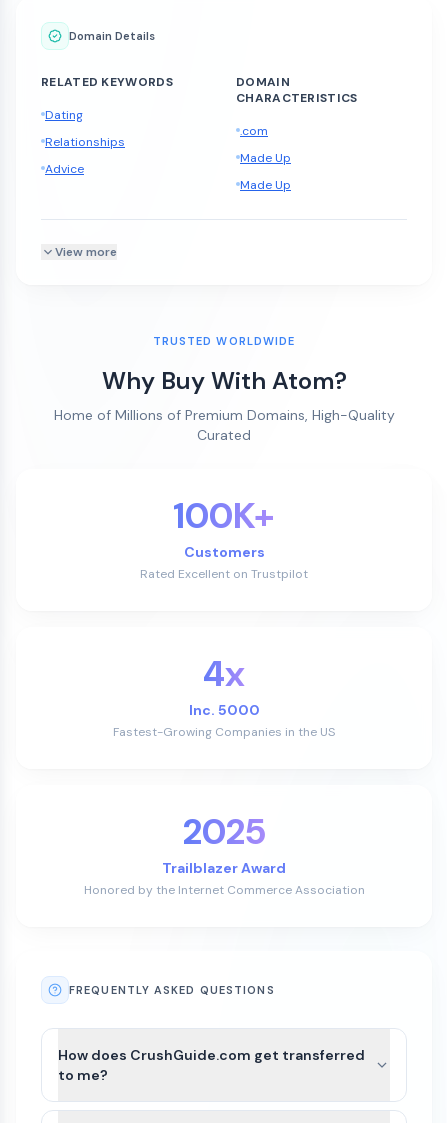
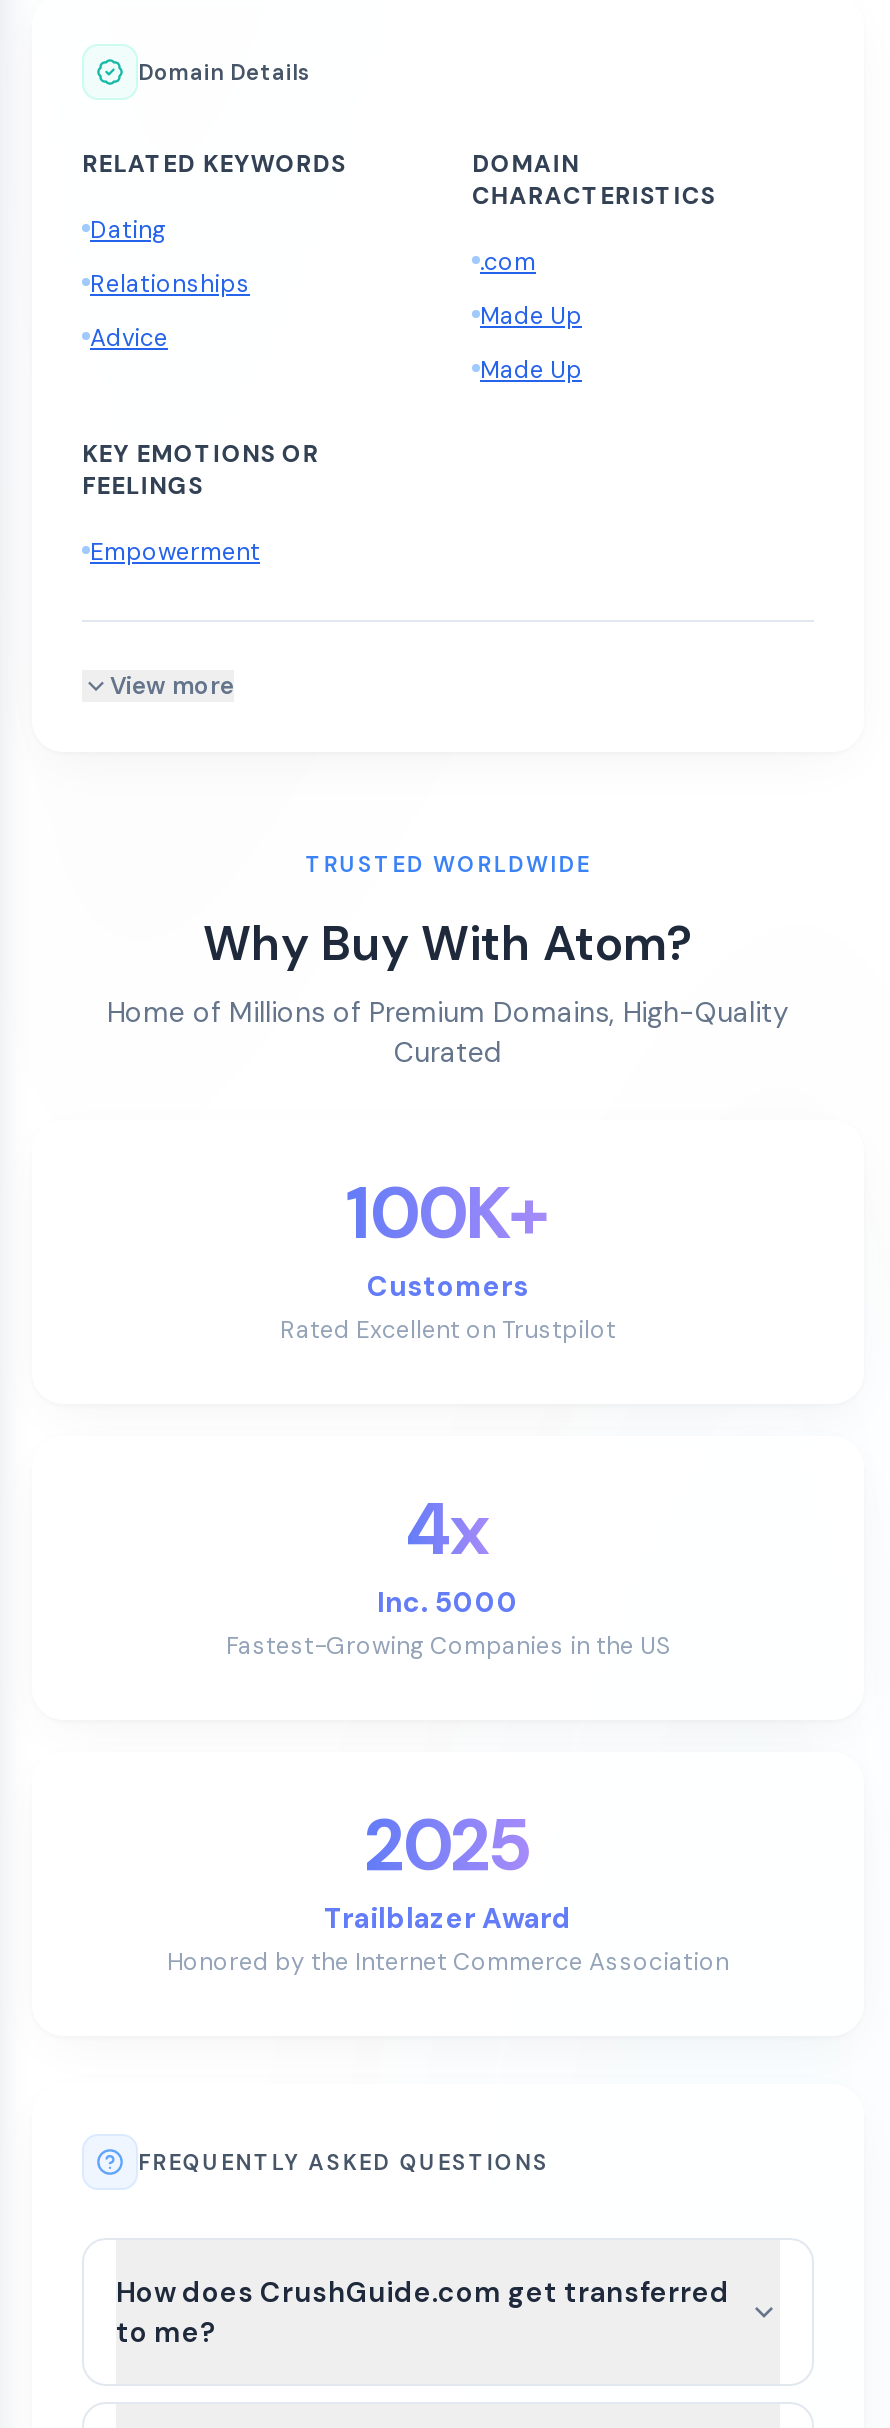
none -> [82,438,319,568] KEY EMOTIONS OR | FEELINGS | Empowerment

